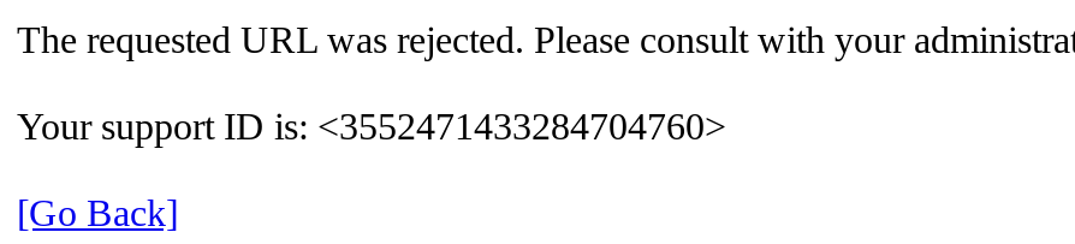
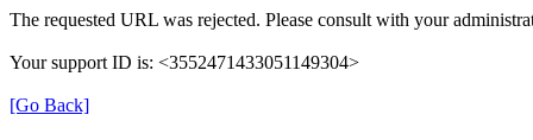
[17,106,726,147] Your support ID is: <3552471433284704760> -> [10,52,359,72] Your support ID is: <3552471433051149304>

